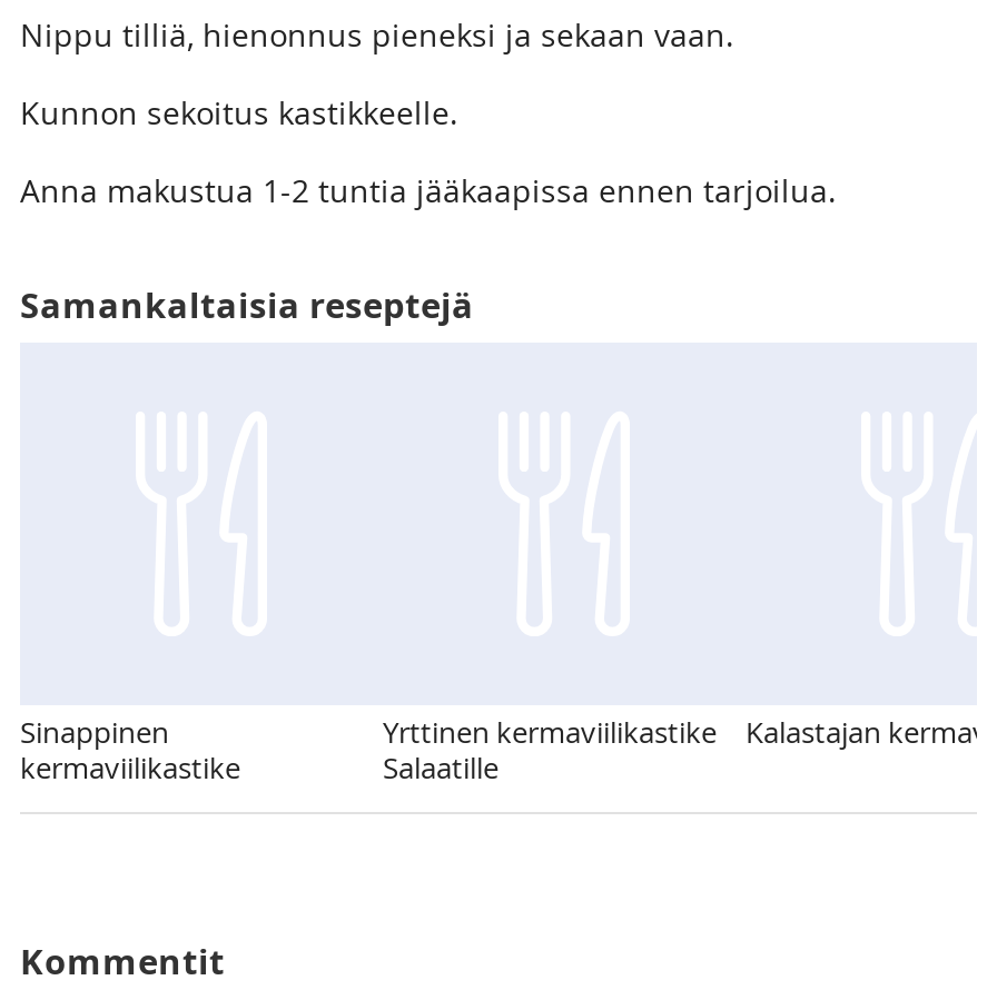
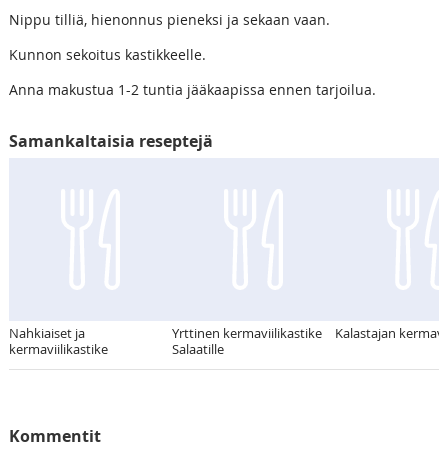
[20,712,169,752] Sinappinen -> [9,324,85,342] Nahkiaiset ja

